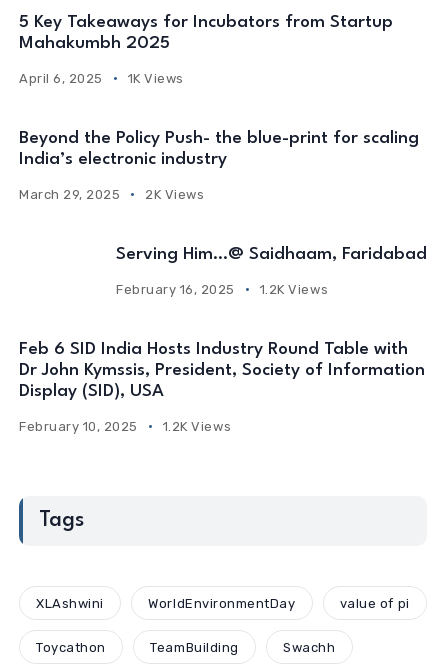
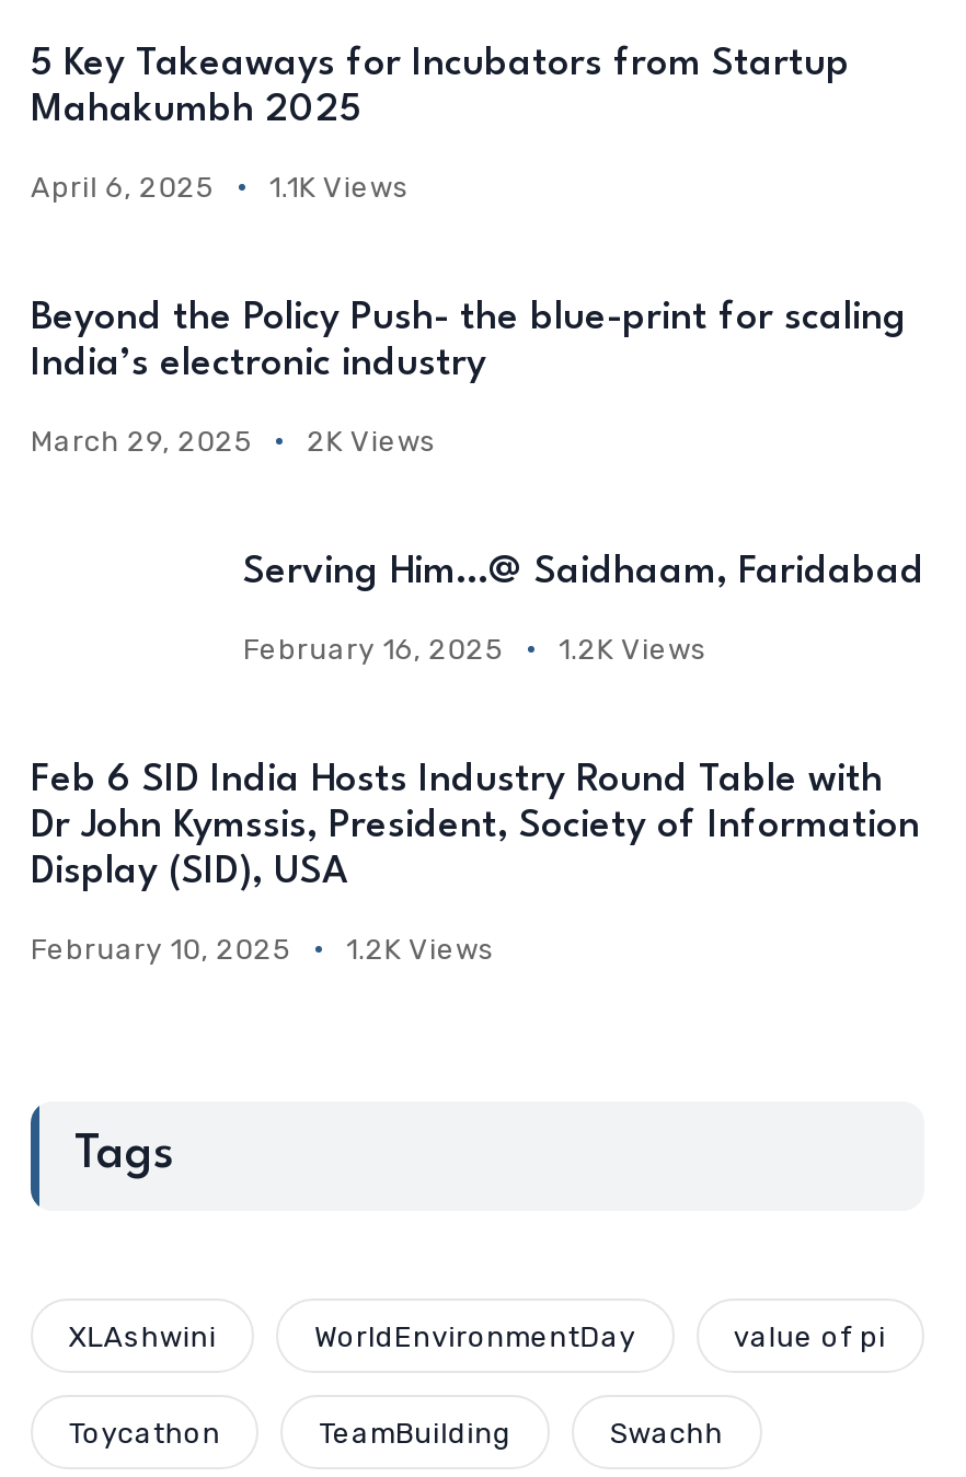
[19,71,184,86] April 6, 2025 1K Views -> [31,171,410,204] April 6, 2025 1.1K Views

